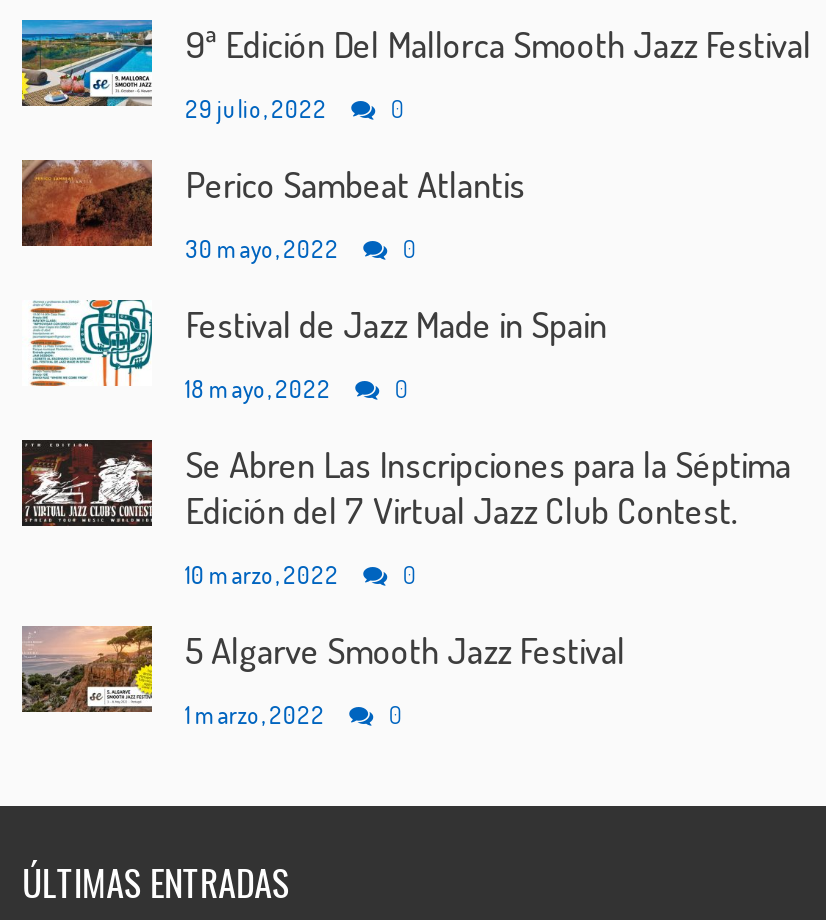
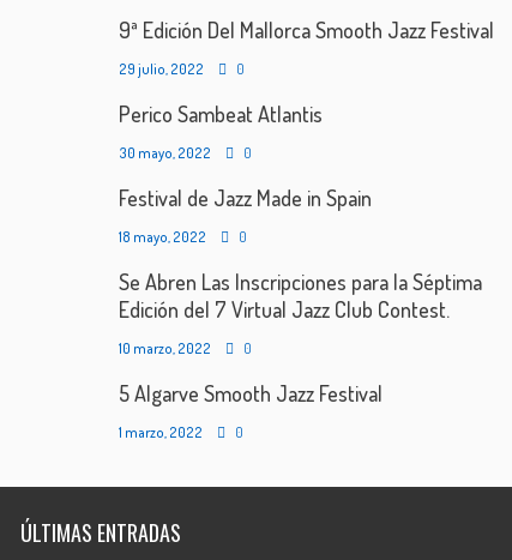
[20,18,154,108] [image] -> none
[20,158,154,248] [image] -> none
[30,298,154,388] [image] -> none
[20,438,154,528] [image] -> none
[20,624,154,714] [image] -> none

